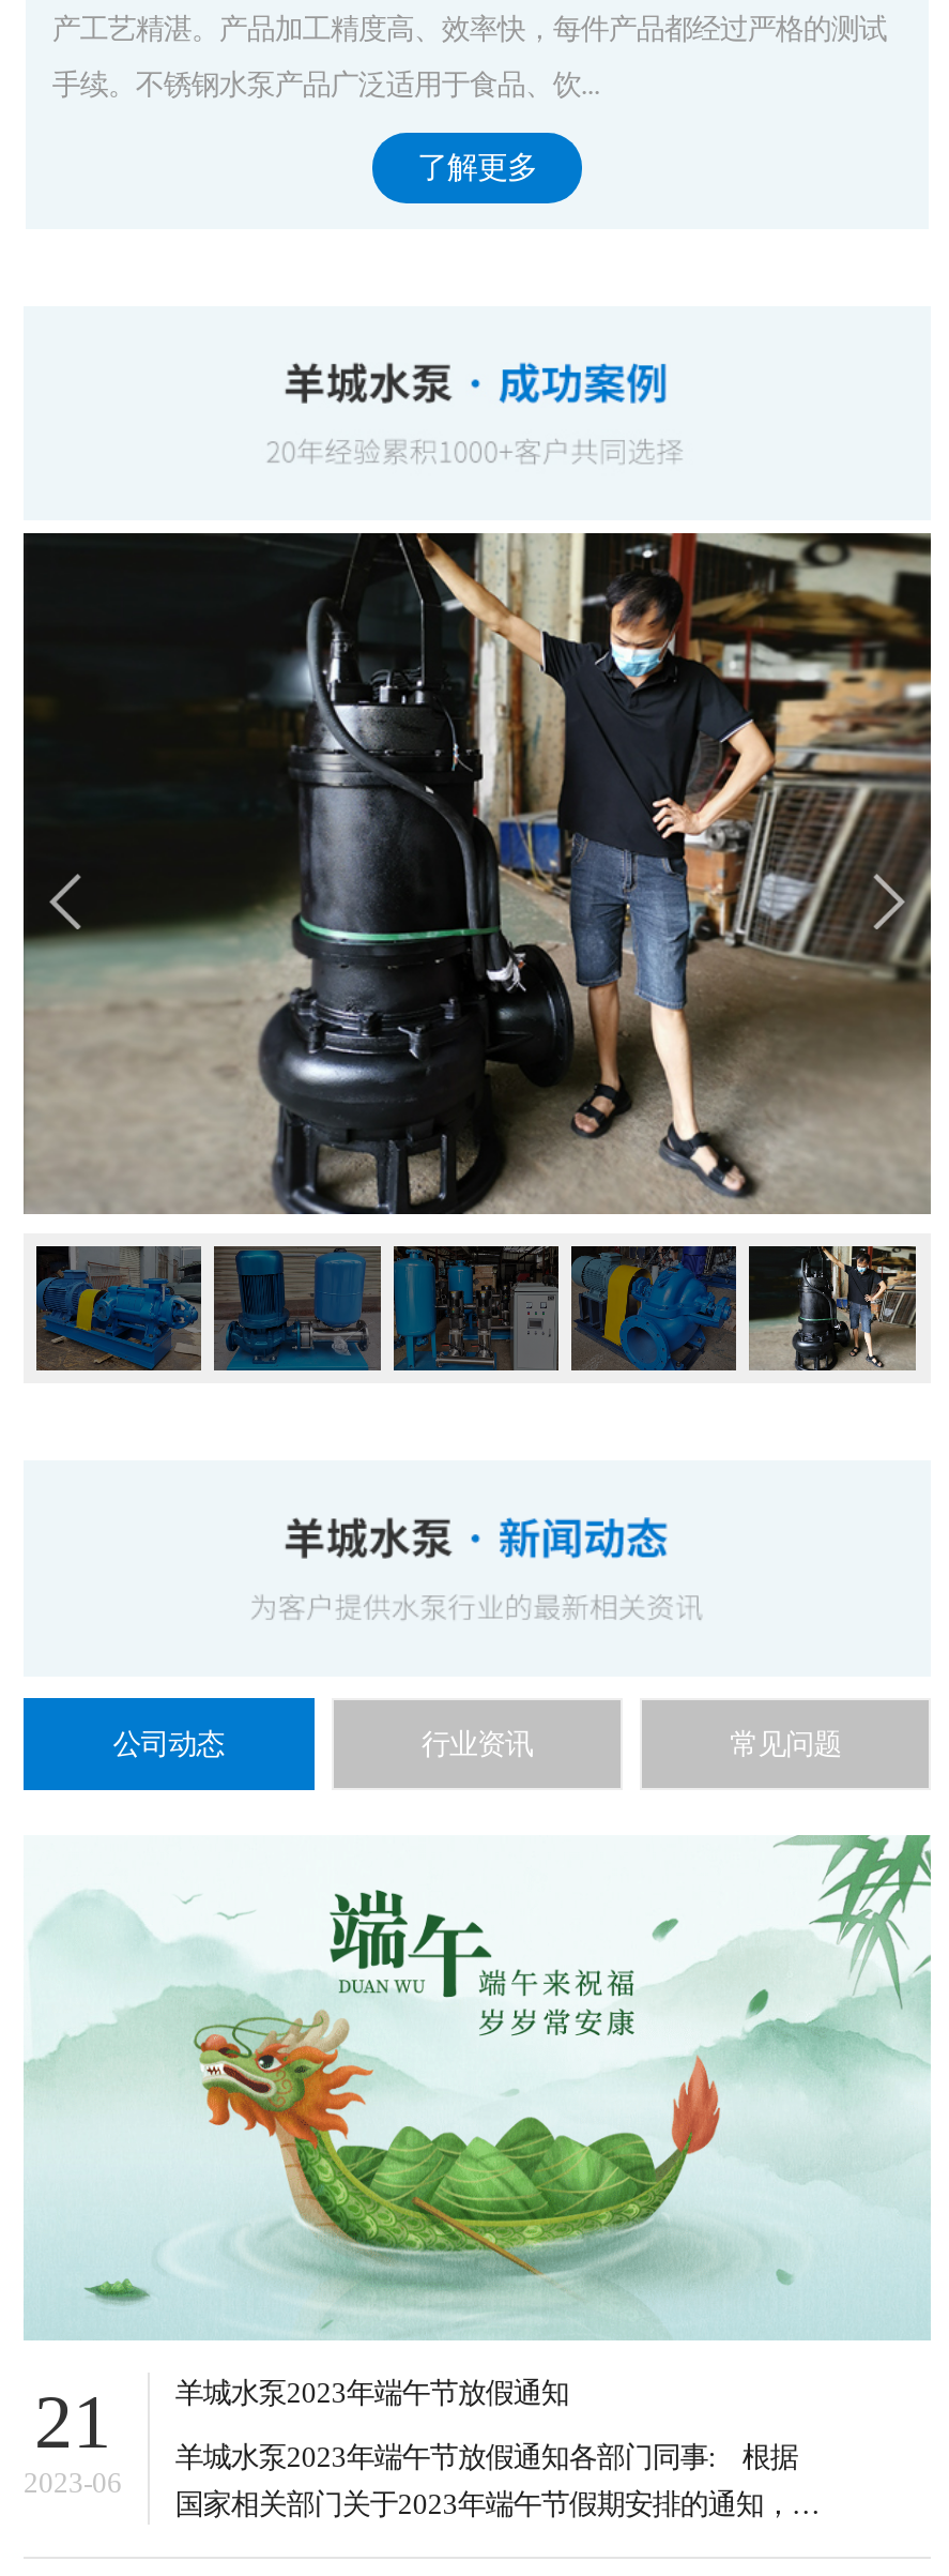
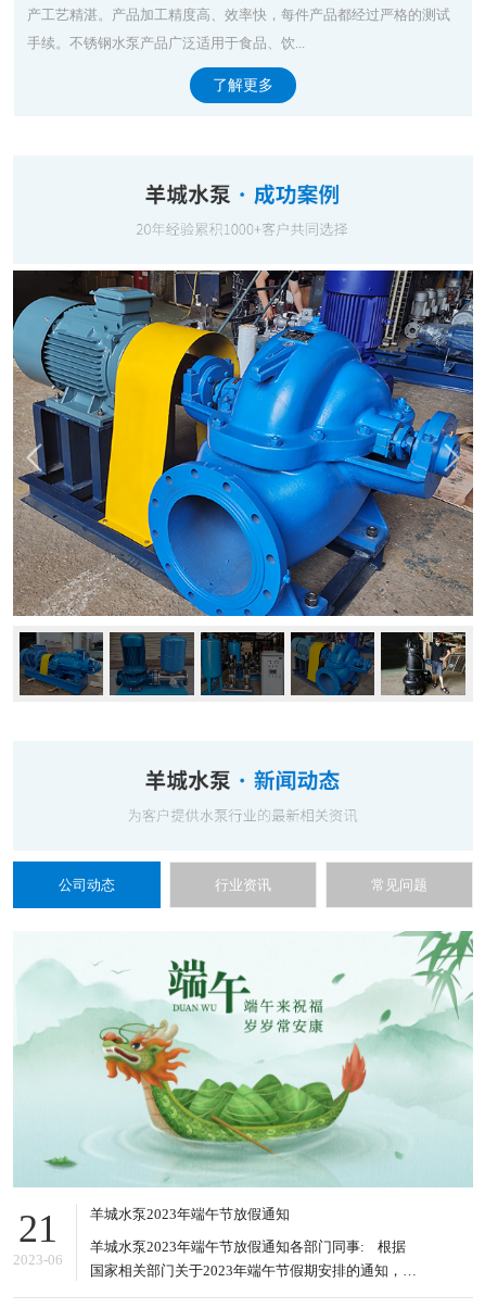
[21,531,933,1216] [image] -> [12,269,474,617] [image]

